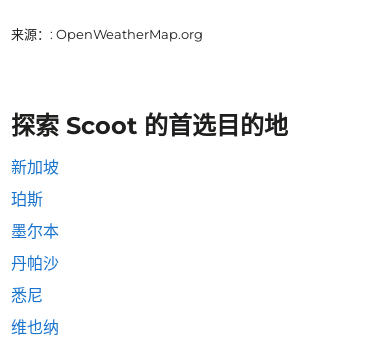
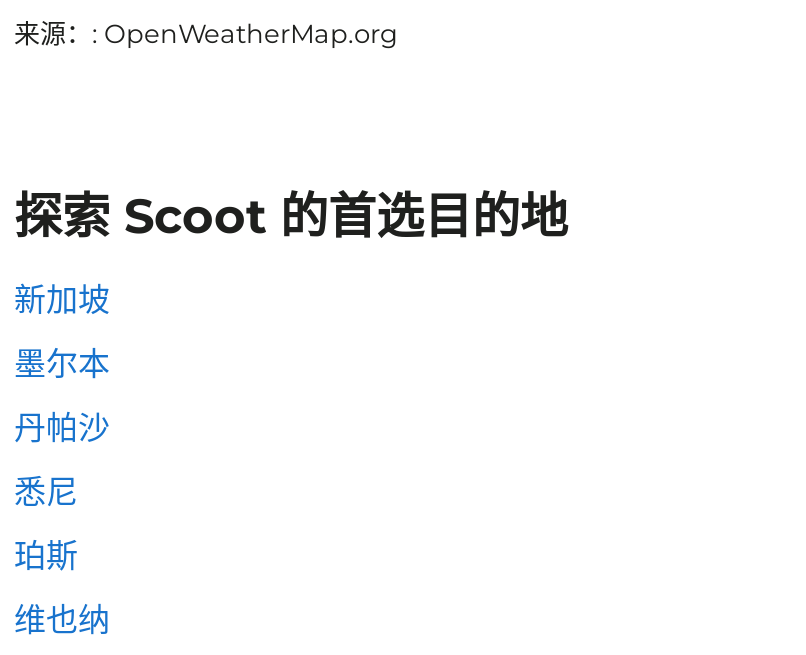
moved [11,190,43,209] -> [14,537,78,575]: 珀斯
moved [11,222,59,305] -> [14,345,110,511]: 墨尔本 | 丹帕沙 | 悉尼

